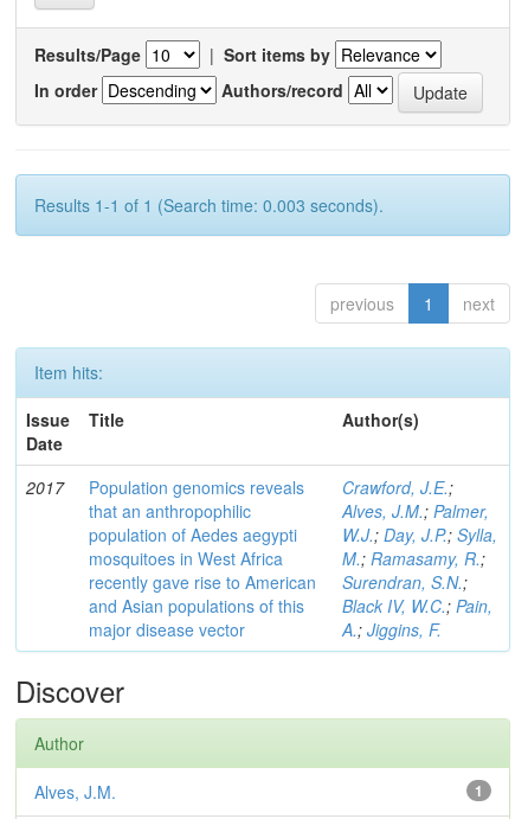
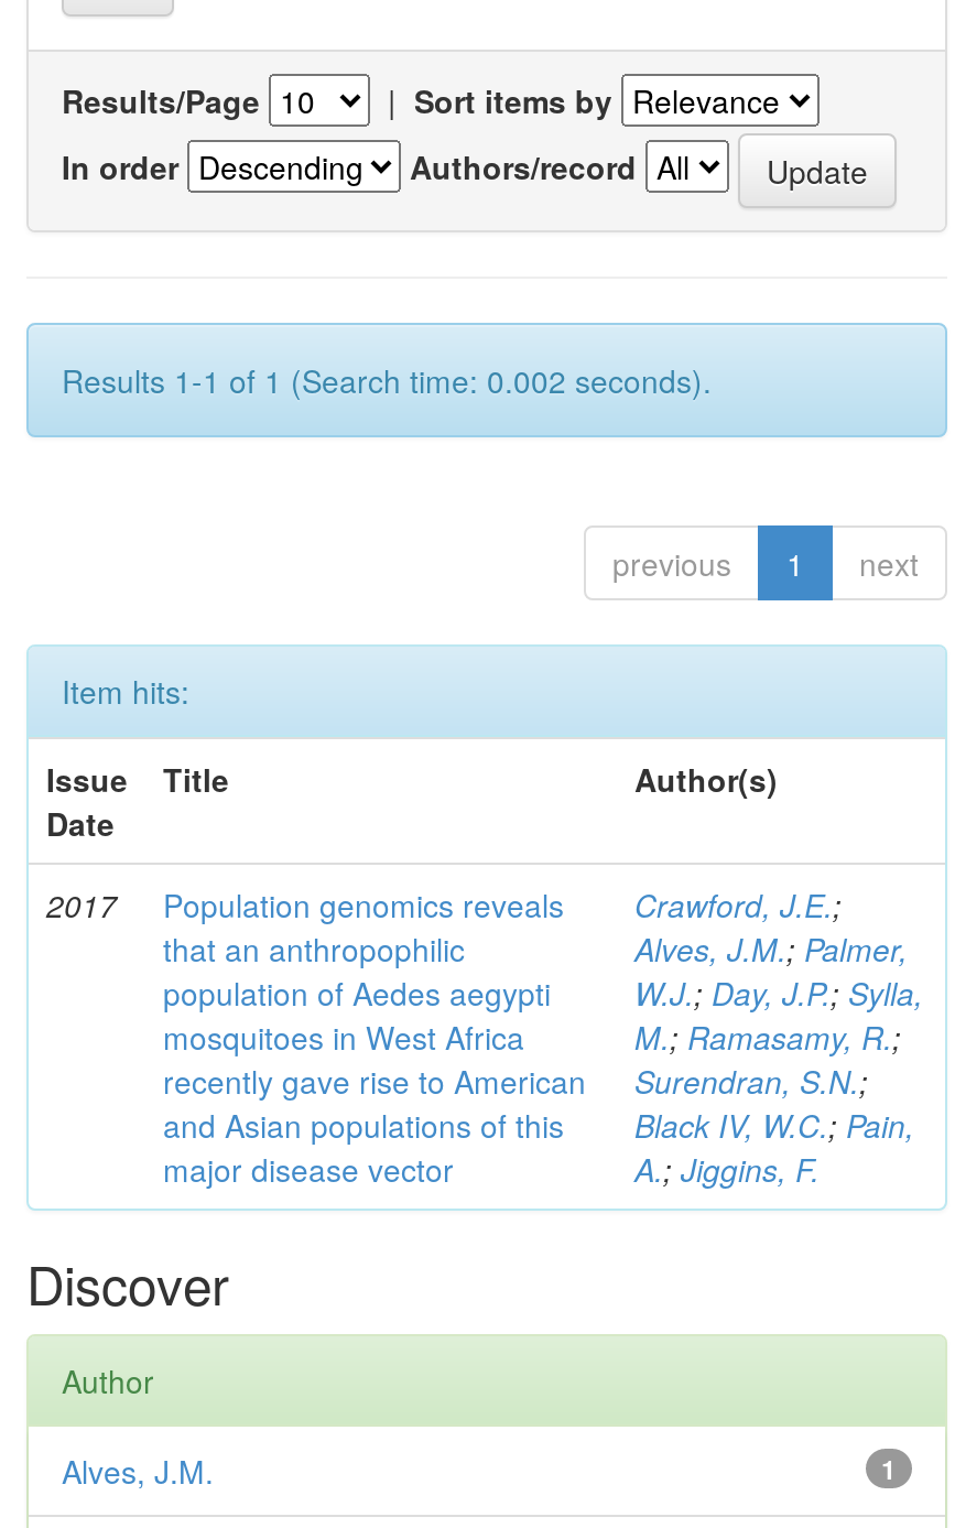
[34,193,384,217] Results 1-1 of 1 (Search time: 0.003 seconds). -> [62,358,712,402] Results 1-1 of 1 (Search time: 0.002 seconds).

